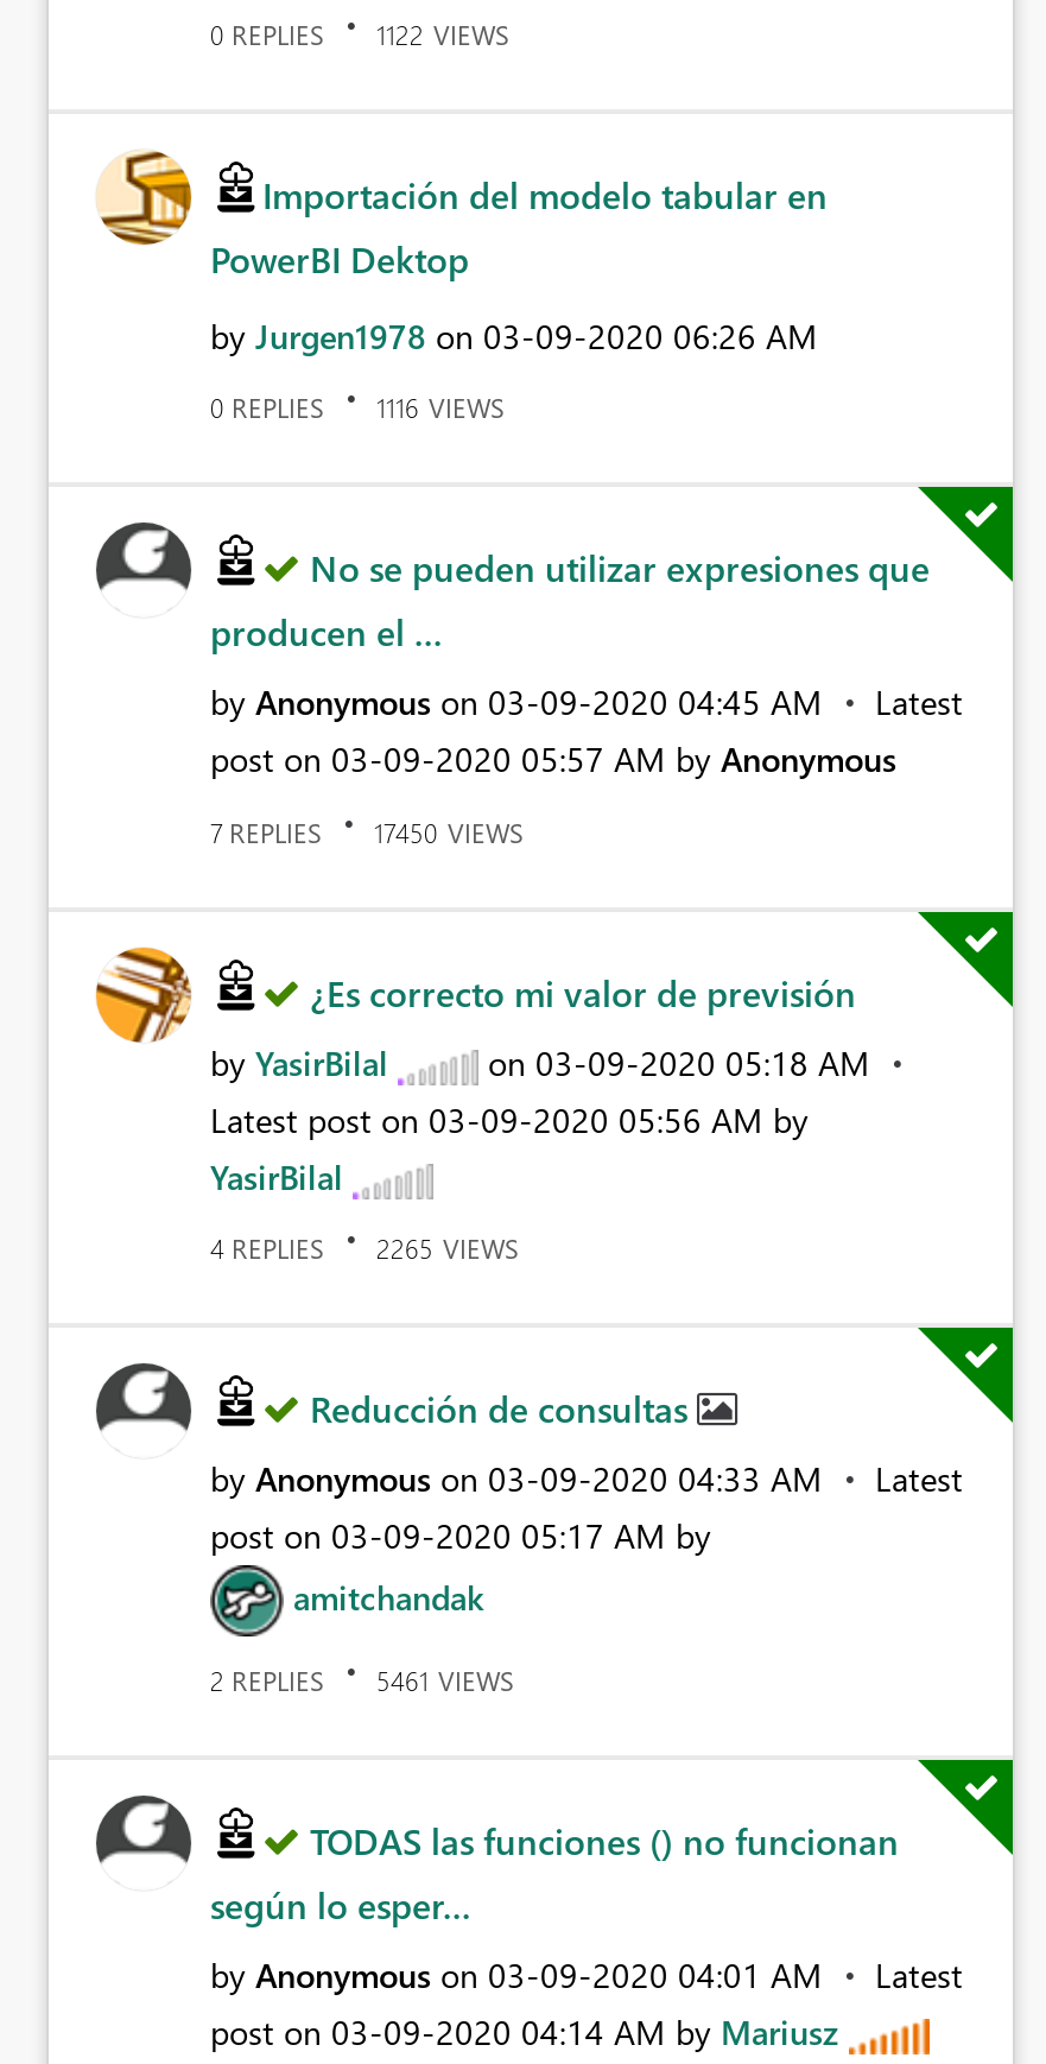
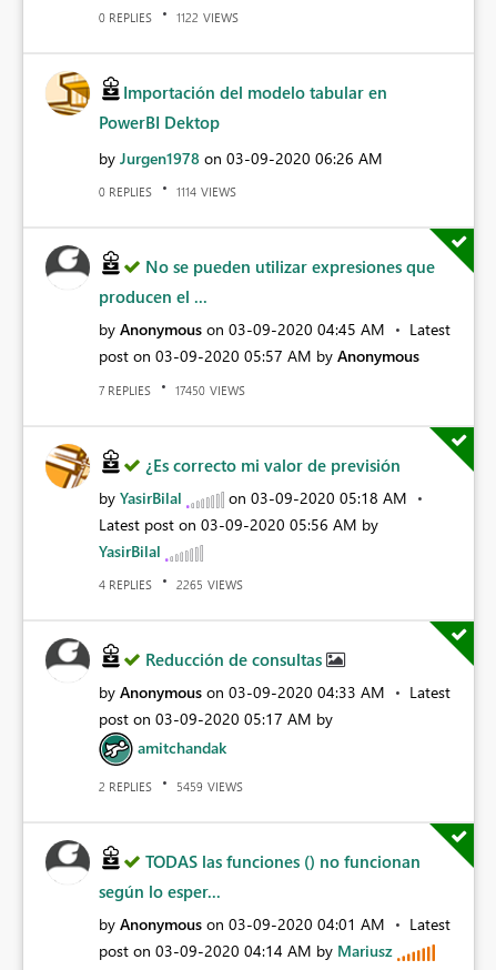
[210,390,505,426] 0 REPLIES 1116 VIEWS -> [99,184,236,200] 0 REPLIES 1114 VIEWS
[210,1662,514,1698] 2 REPLIES 5461 VIEWS -> [99,778,243,795] 2 REPLIES 5459 VIEWS

